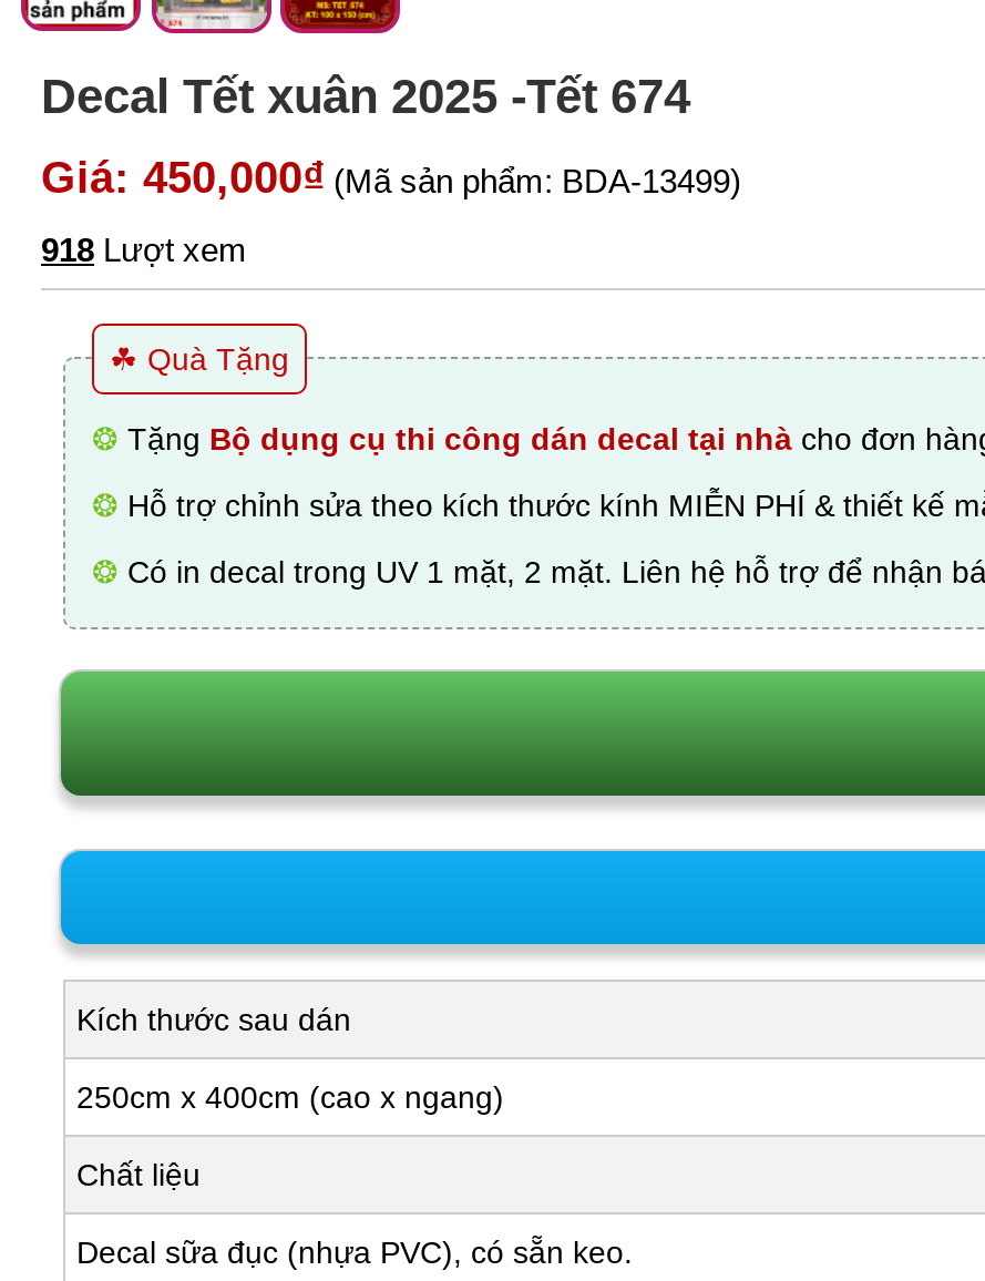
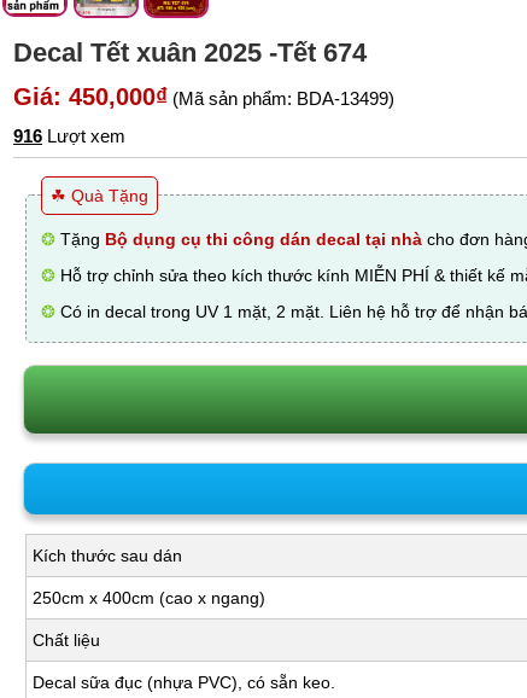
[41,230,247,268] 918 Lượt xem -> [13,125,125,146] 916 Lượt xem

